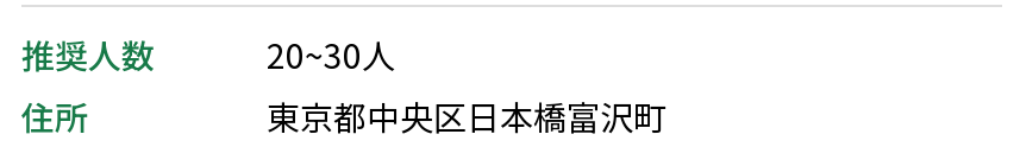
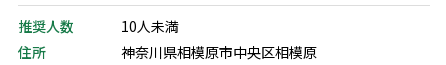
[267,30,395,77] 20~30人 -> [121,16,179,36] 10人未満
[267,92,667,139] 東京都中央区日本橋富沢町 -> [121,42,317,62] 神奈川県相模原市中央区相模原

